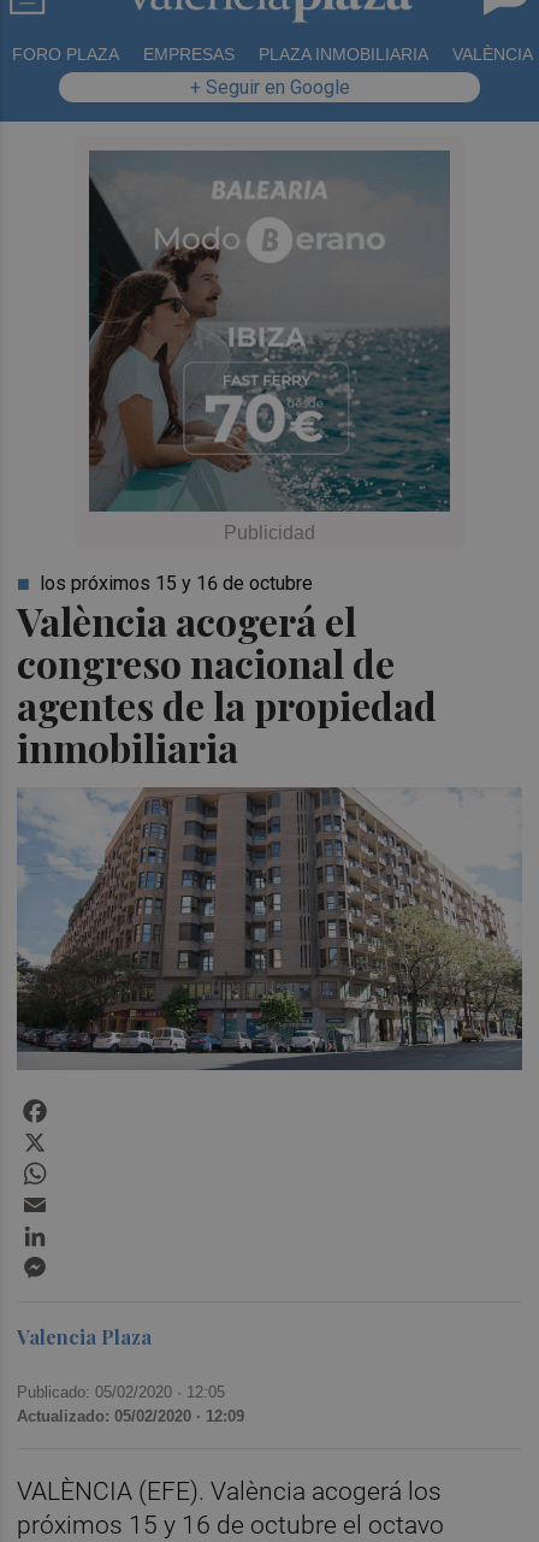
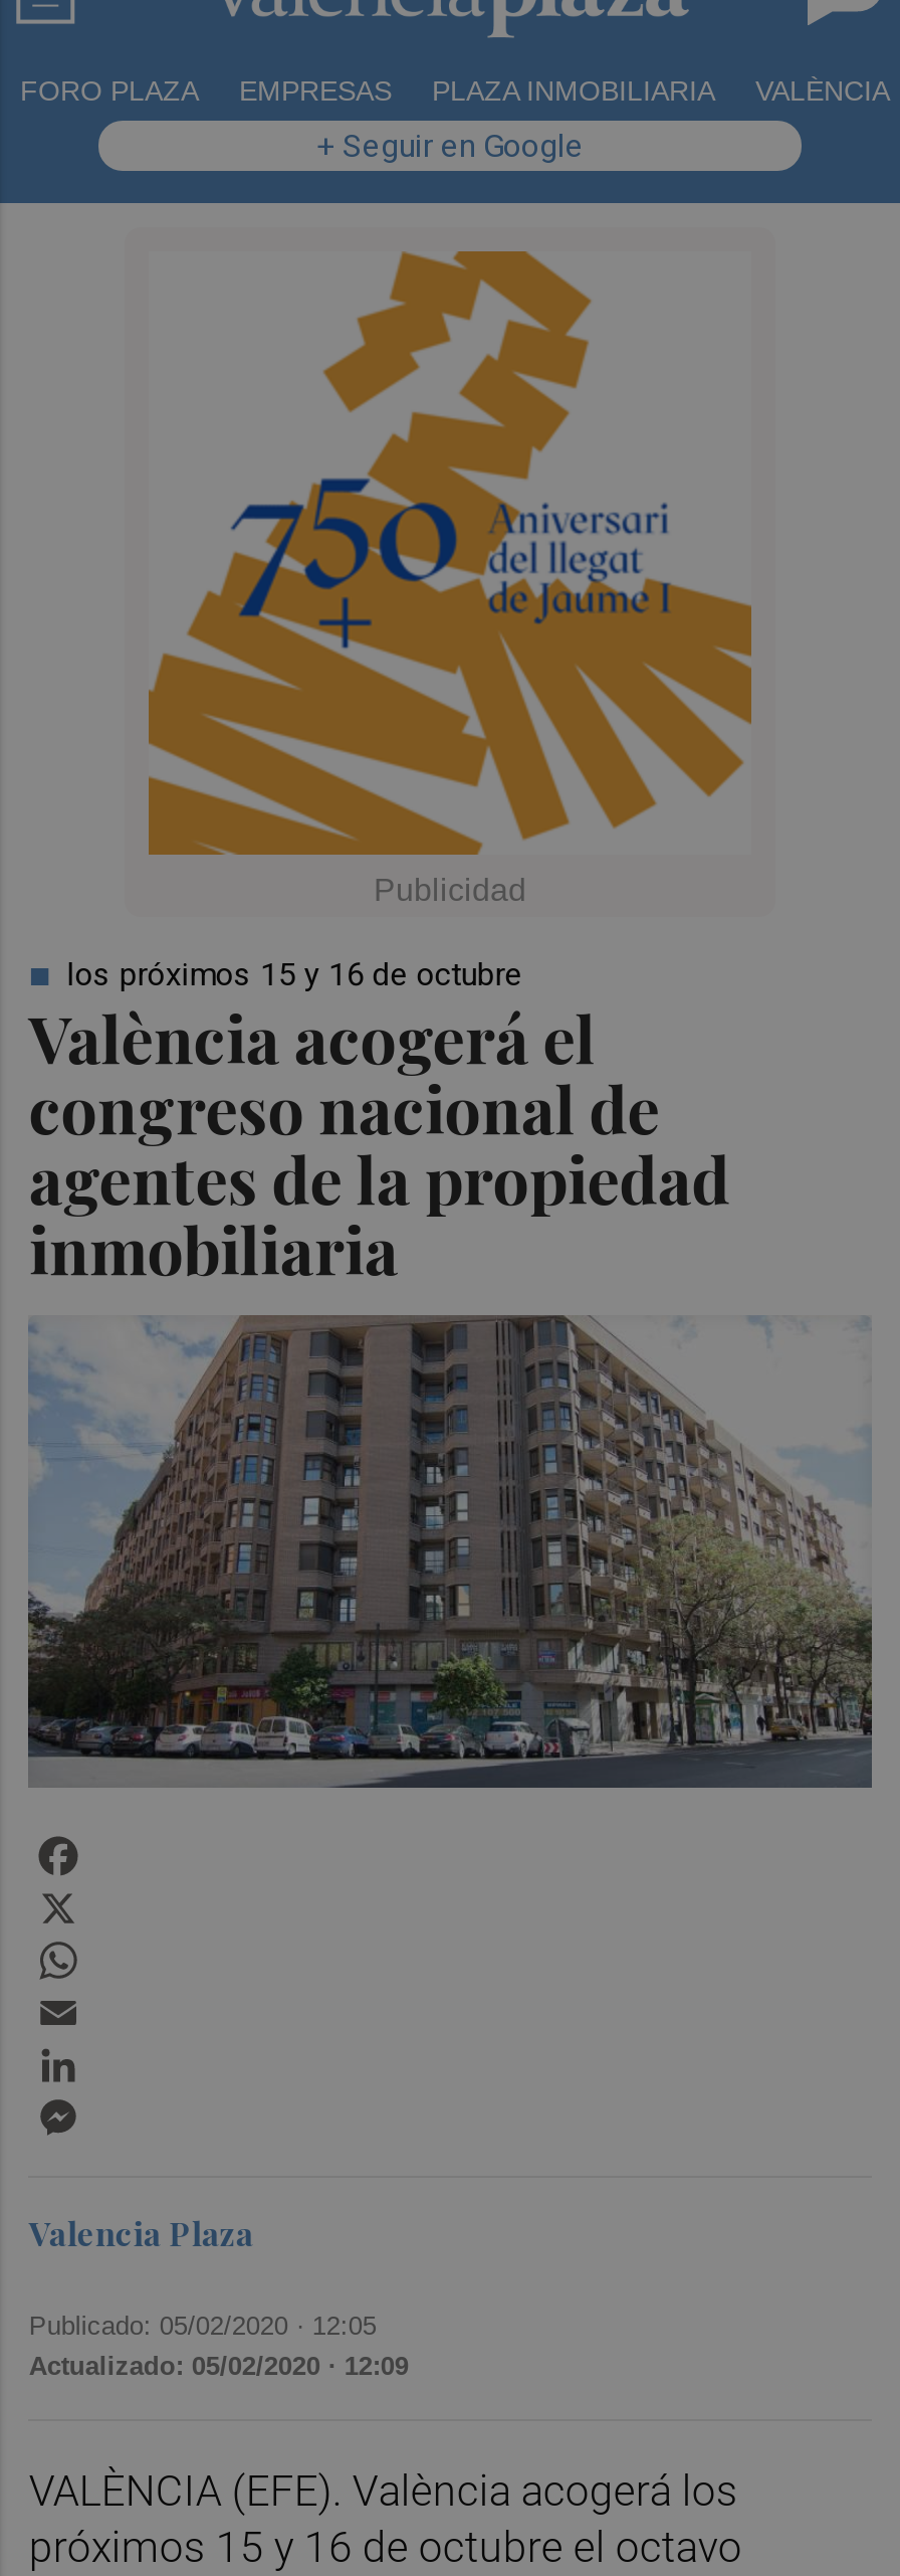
[88,149,451,513] [image] -> [147,249,753,857] [image]

